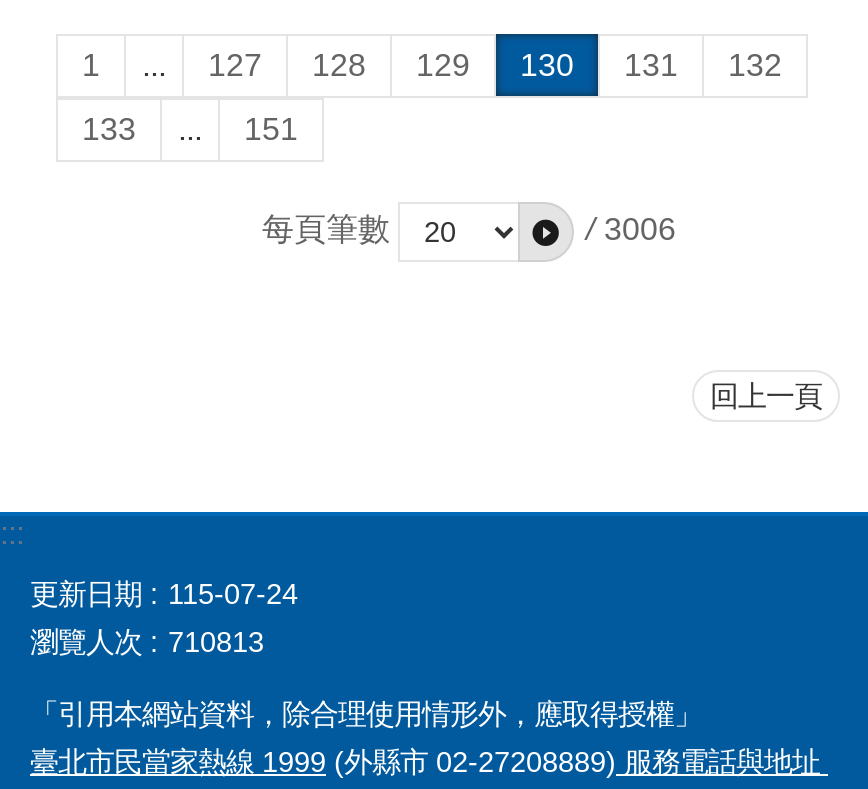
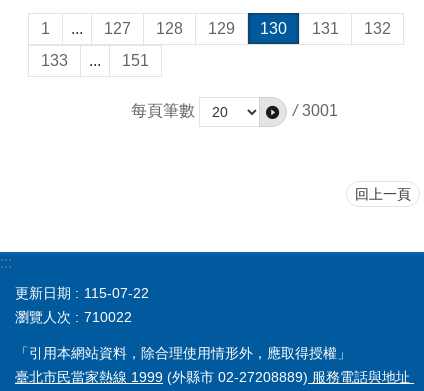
[586,212,676,246] / 3006 -> [293,102,338,119] / 3001
[30,578,298,610] 更新日期 115-07-24 -> [15,285,149,301] 更新日期 115-07-22
[30,626,264,658] 瀏覽人次 710813 -> [15,309,132,325] 瀏覽人次 710022

